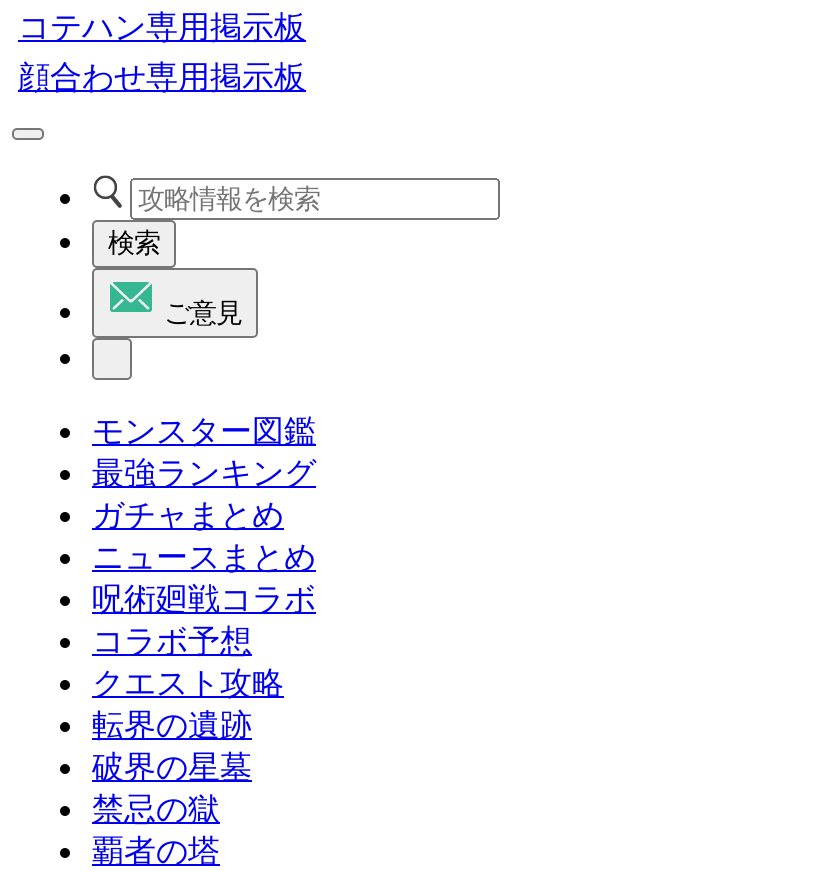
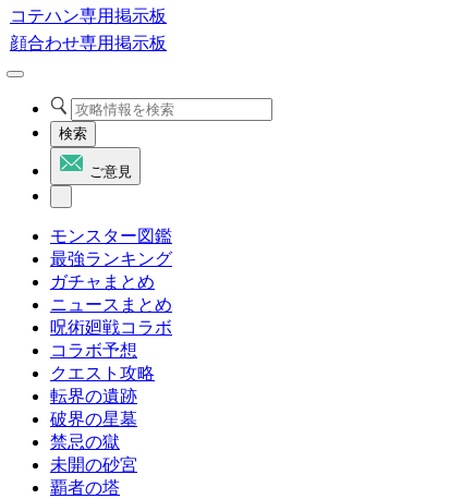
none -> [50,455,137,474] 未開の砂宮

